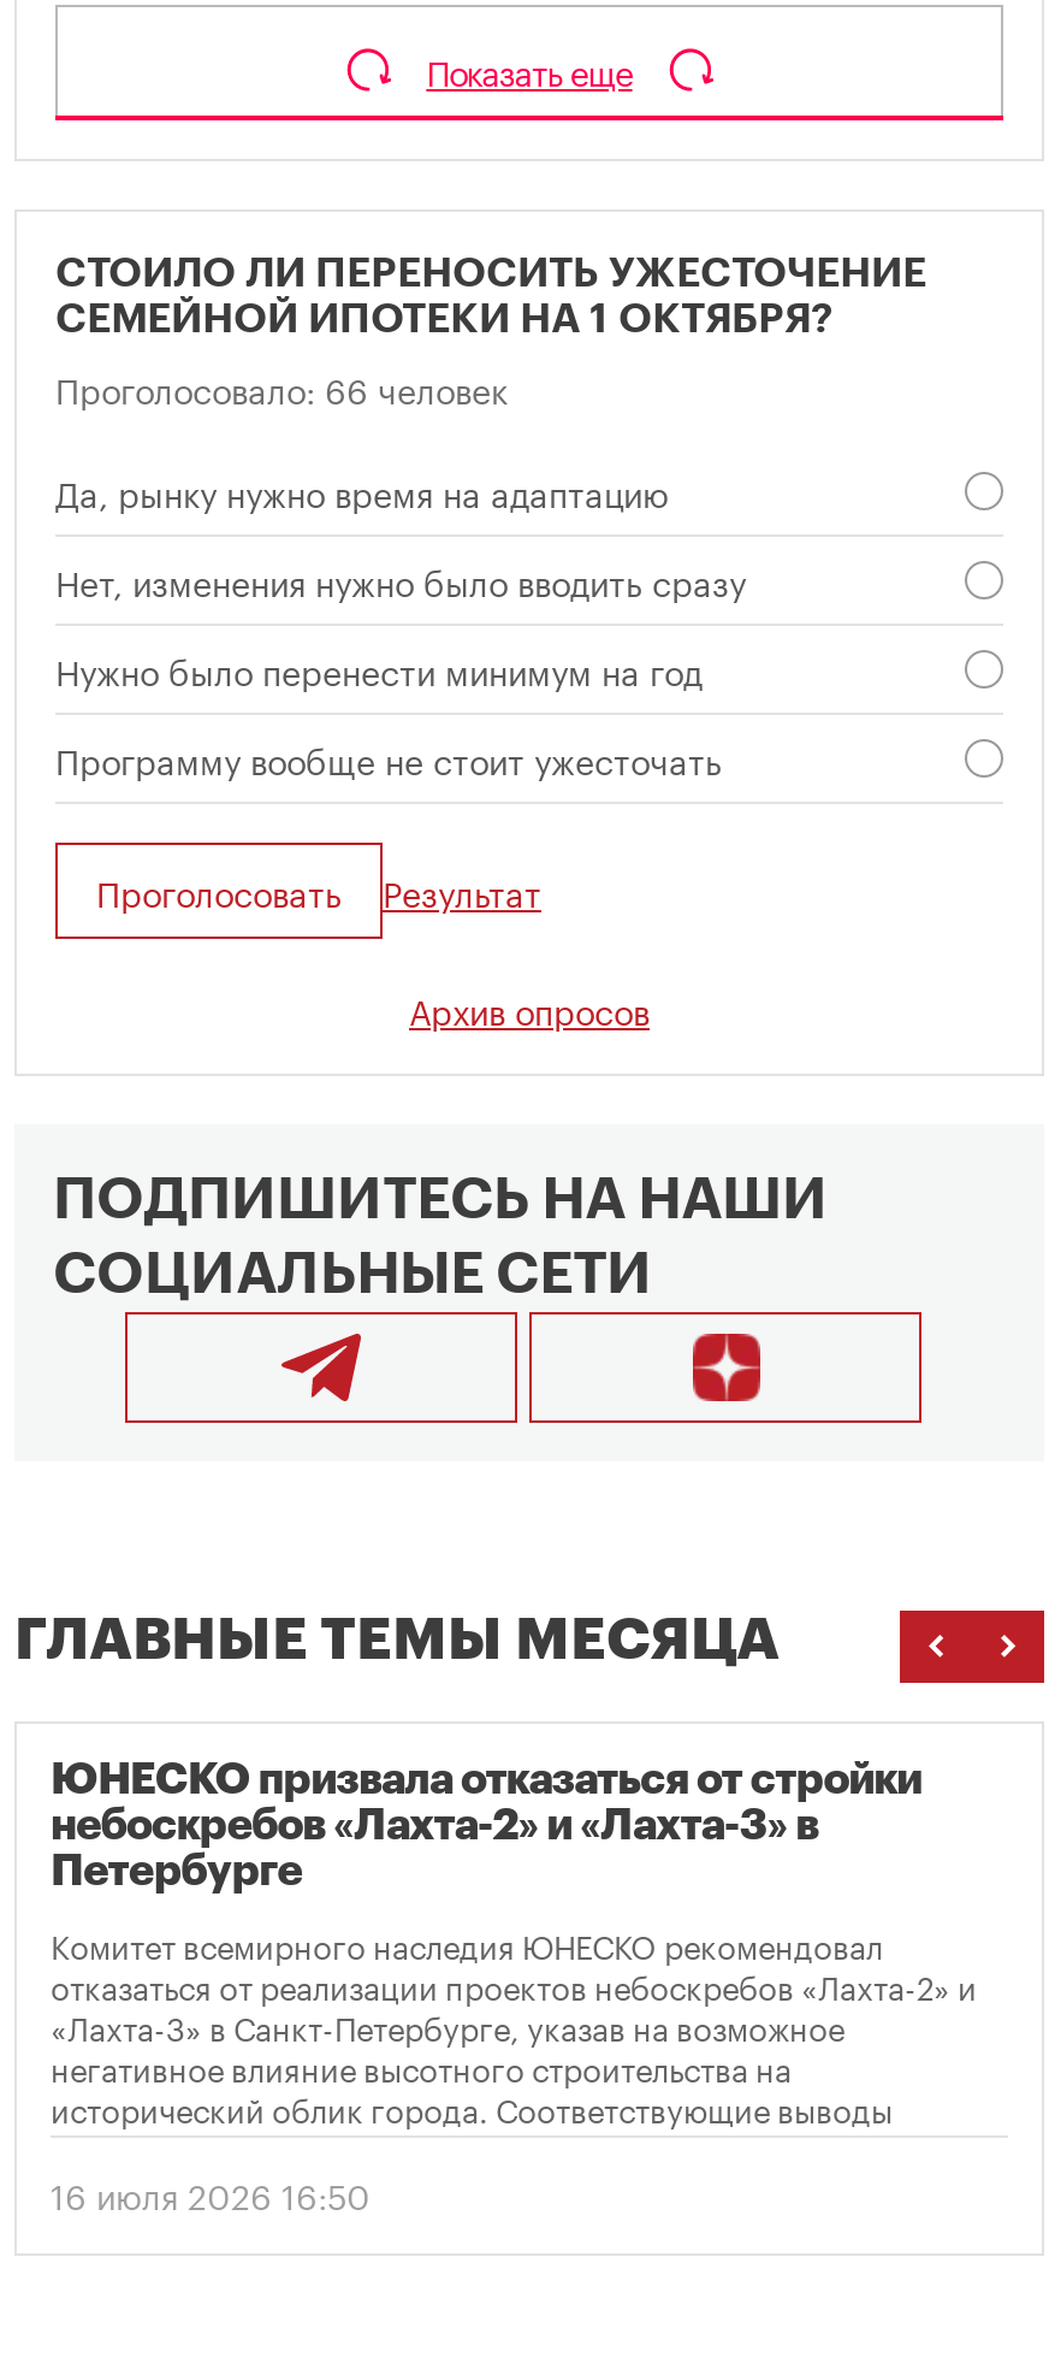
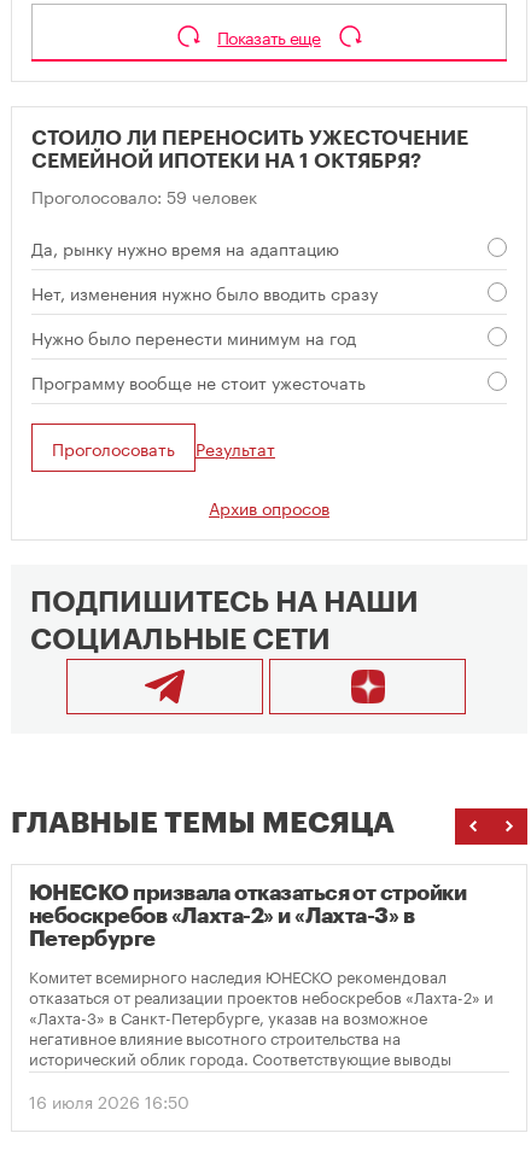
[55,361,508,414] Проголосовало: 66 человек -> [31,182,257,209] Проголосовало: 59 человек

